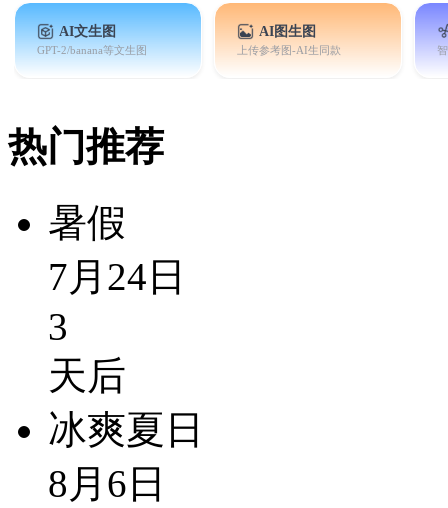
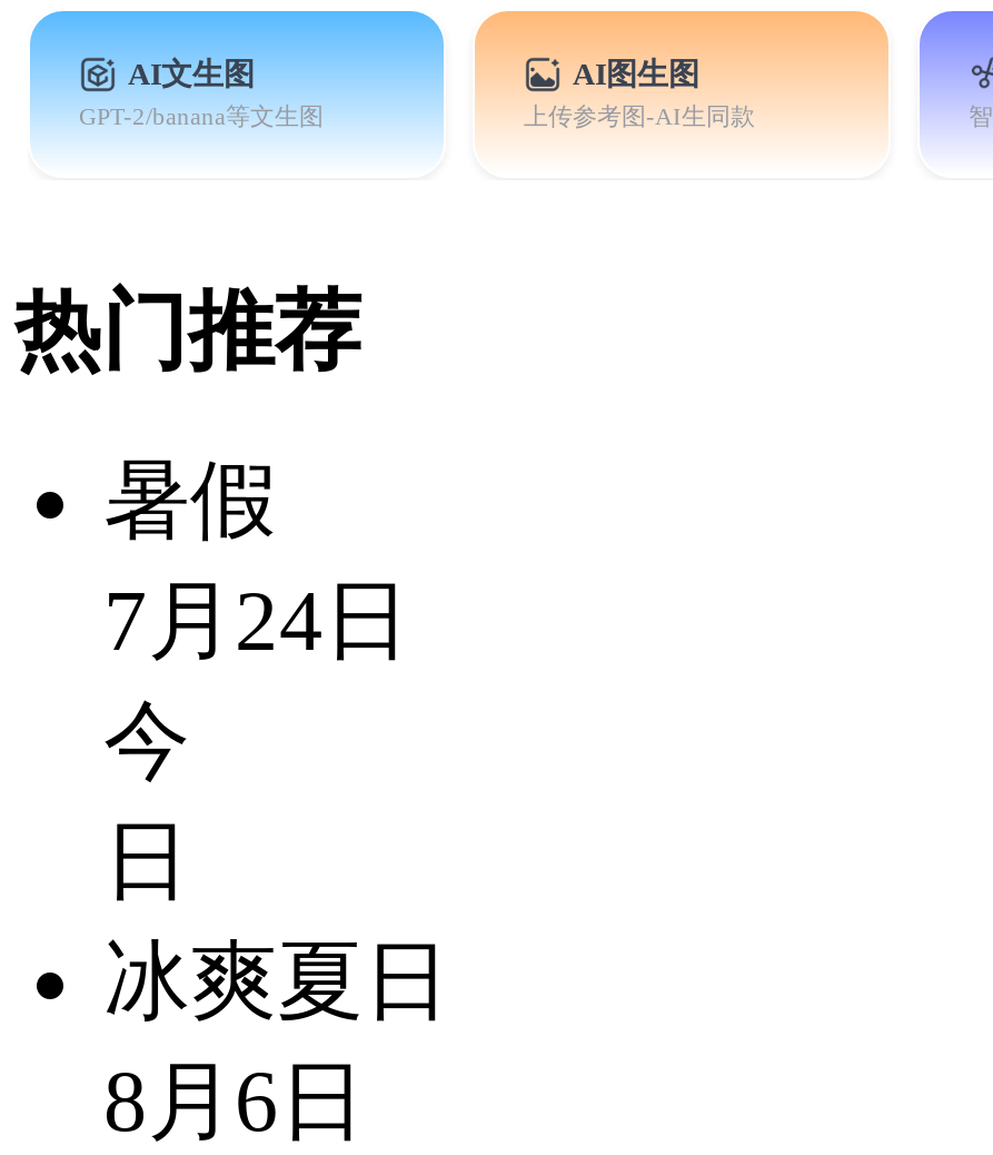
[48,304,126,396] 3 | 天后 -> [103,691,190,907] 今 | 日

